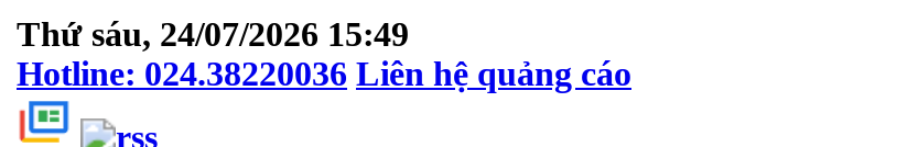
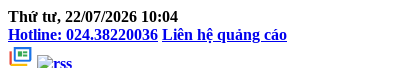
[17,15,409,53] Thứ sáu, 24/07/2026 15:49 -> [8,8,178,25] Thứ tư, 22/07/2026 10:04

